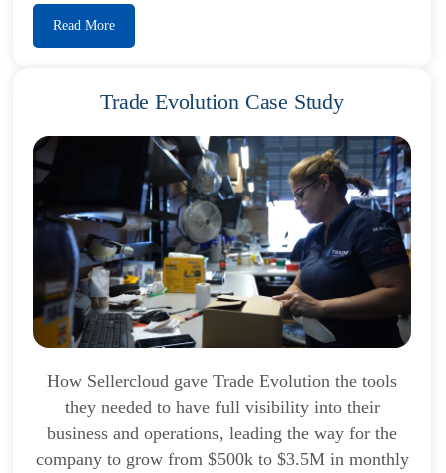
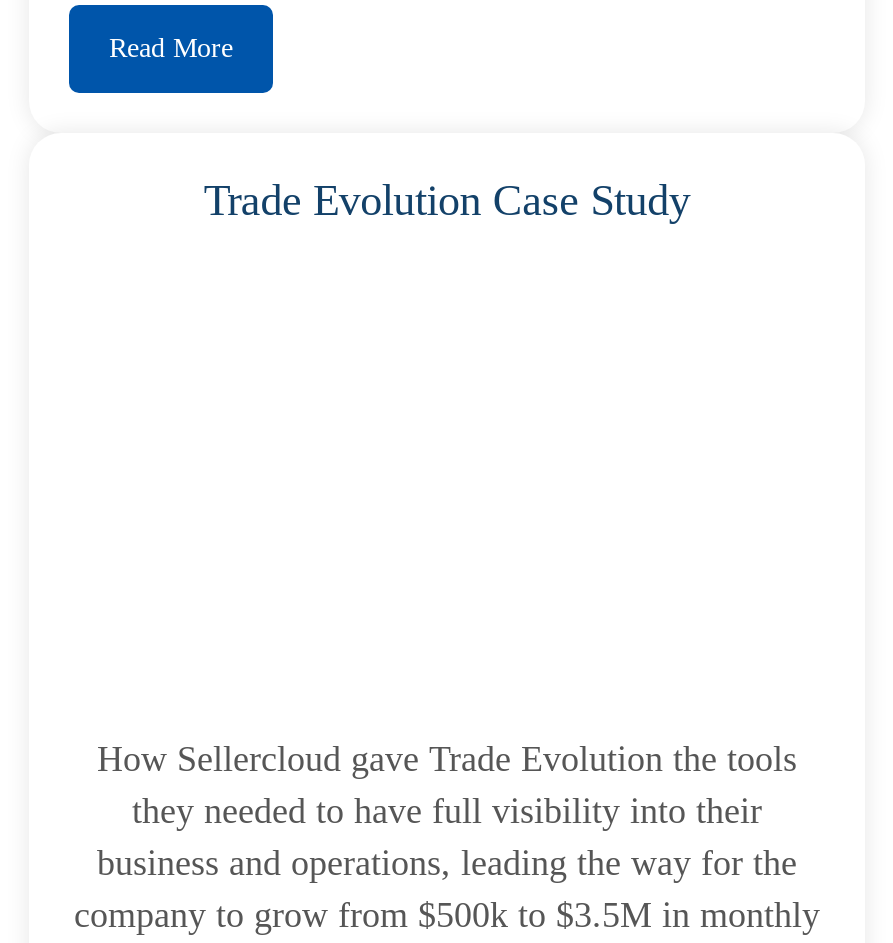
[32,135,412,349] [image] -> none

